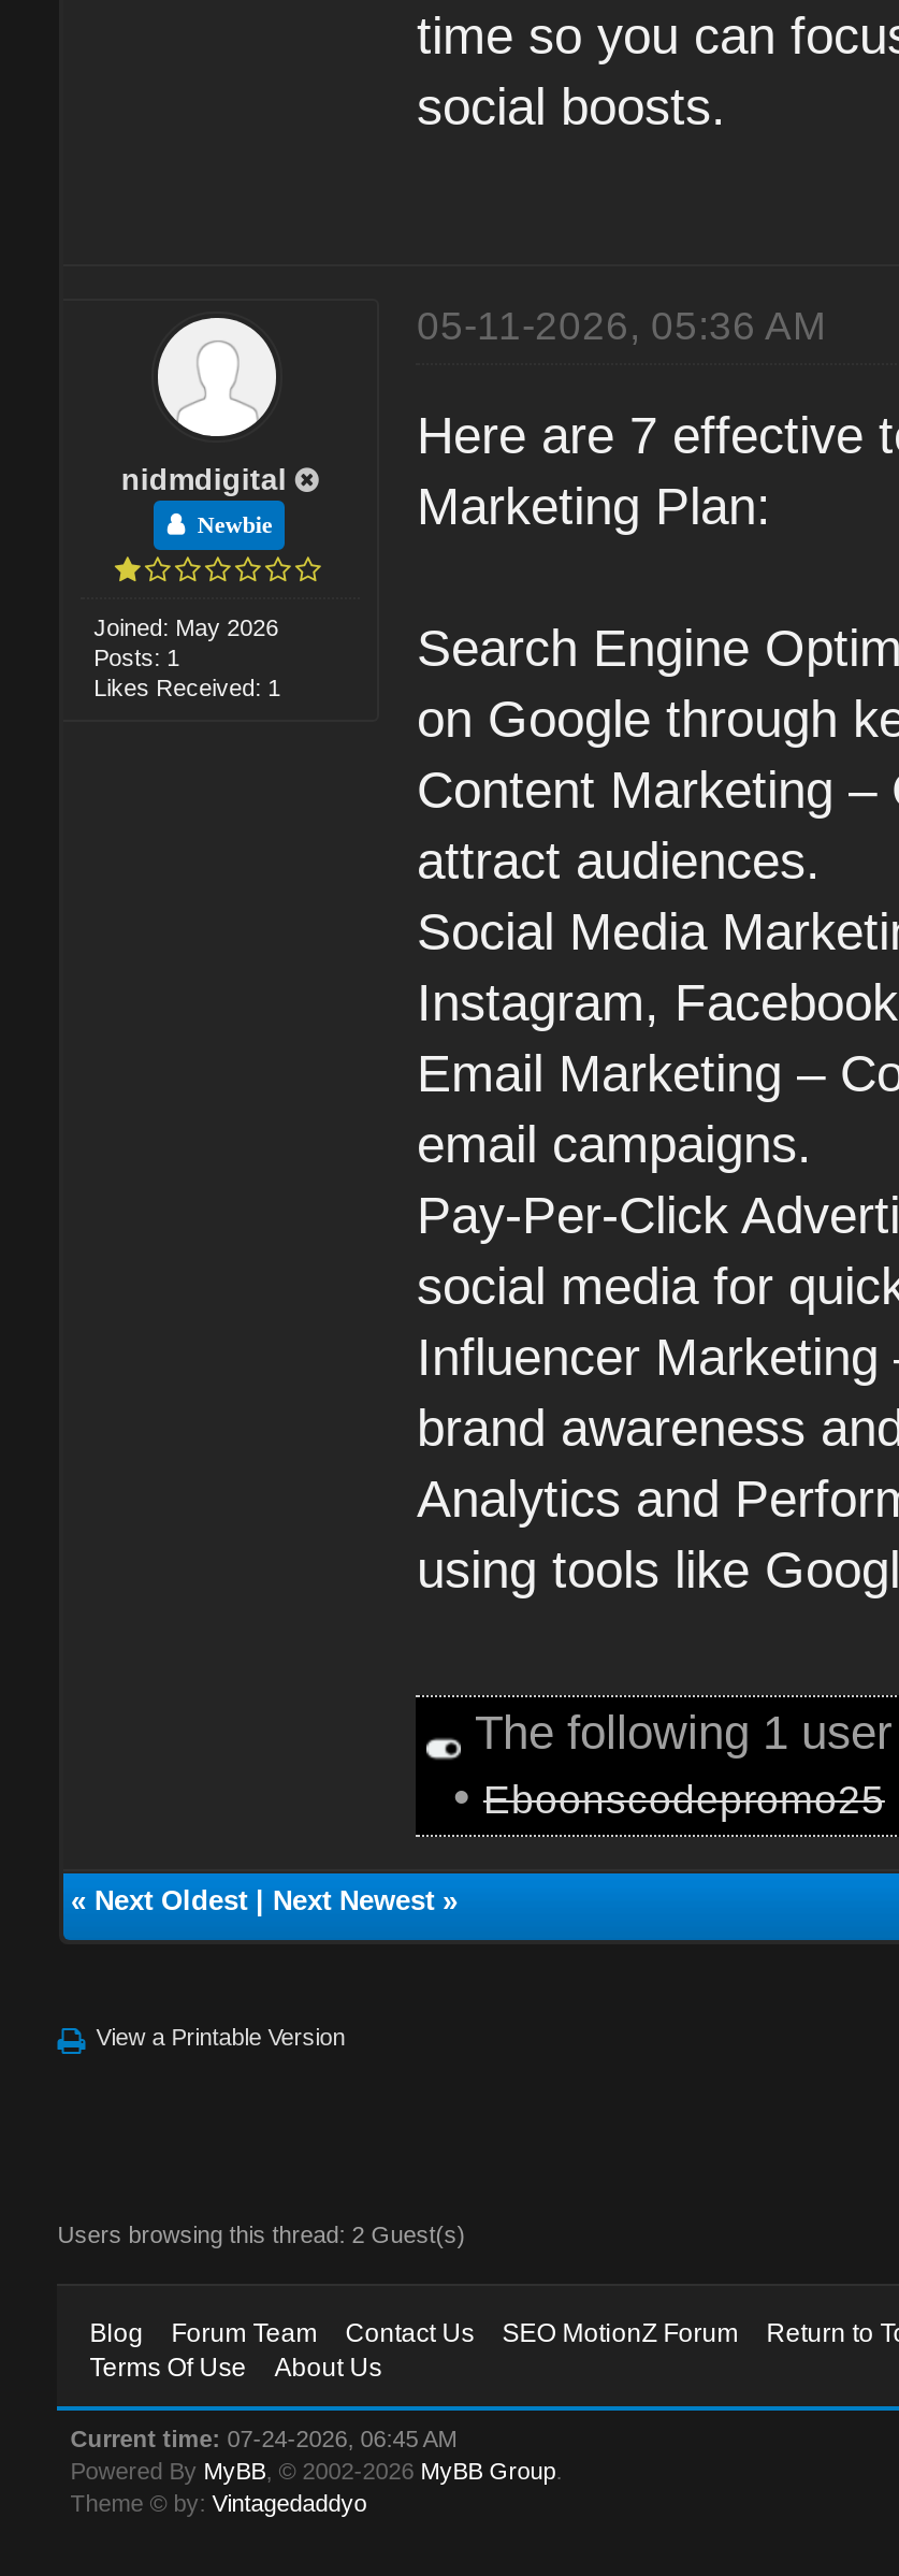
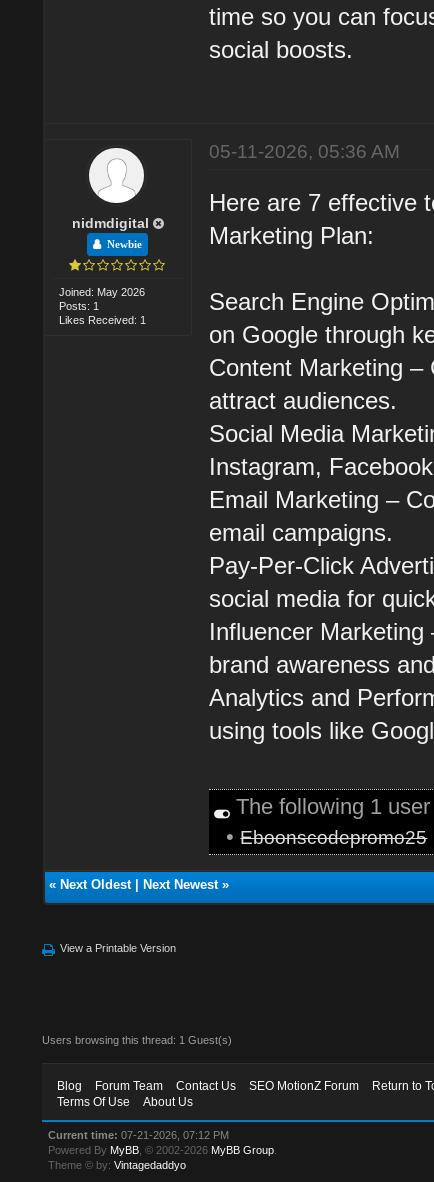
[57,2221,466,2247] Users browsing this thread: 2 Guest(s) -> [42,1034,232,1046] Users browsing this thread: 1 Guest(s)
[70,2425,457,2451] Current time: 07-24-2026, 06:45 AM -> [48,1129,229,1141] Current time: 07-21-2026, 07:12 PM

